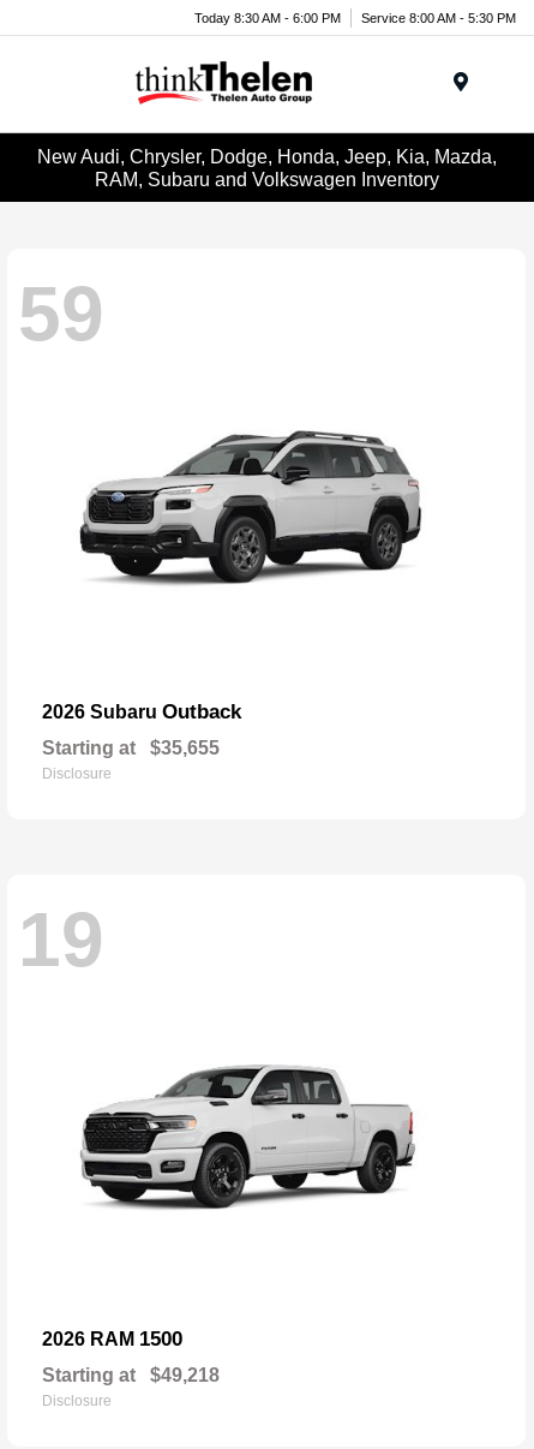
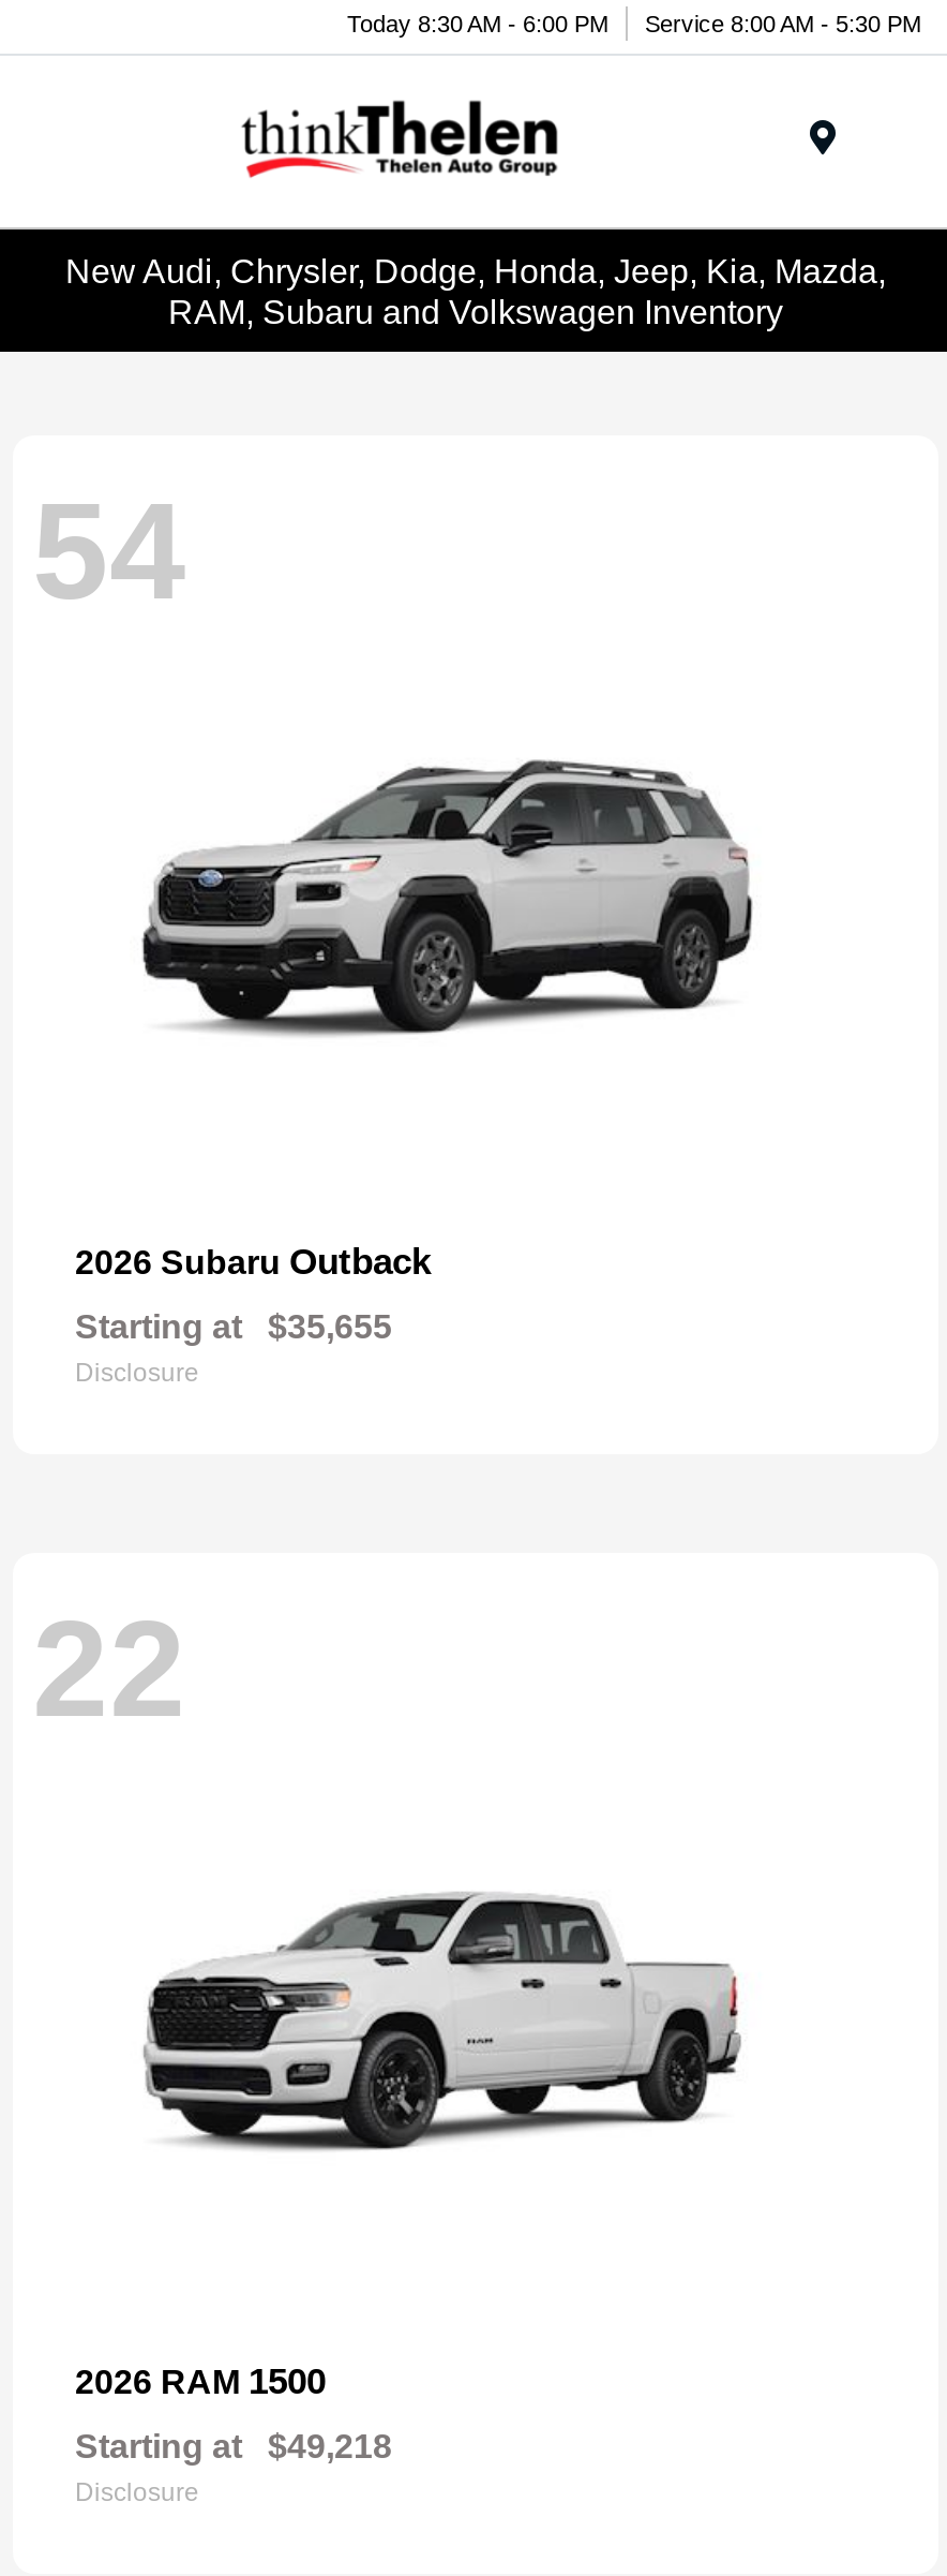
[18,270,104,356] 59 -> [32,473,186,628] 54
[18,896,104,983] 19 -> [32,1592,186,1746] 22

